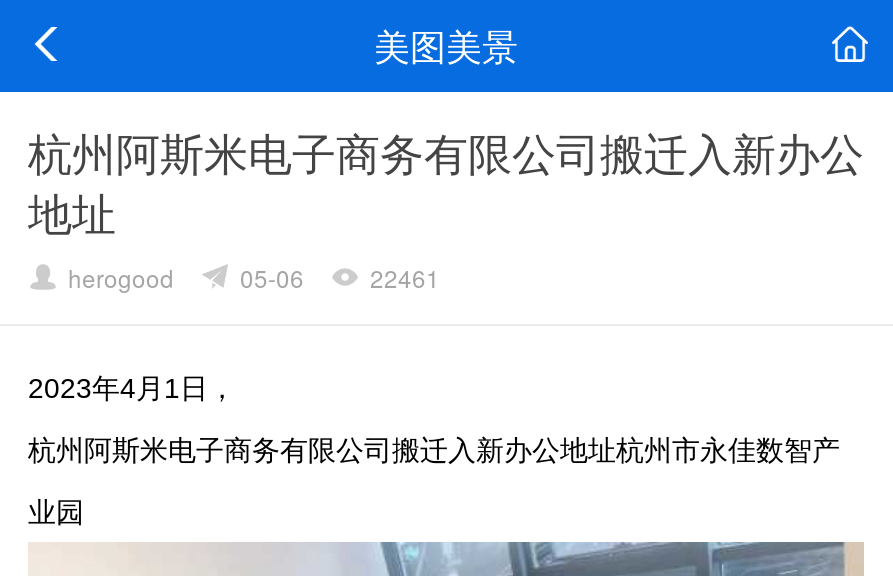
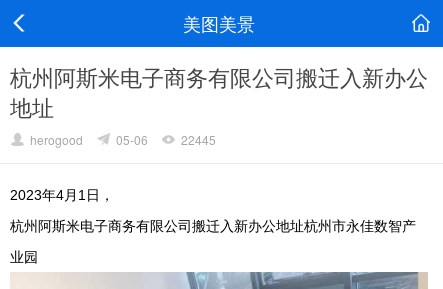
[68,260,440,294] herogood 05-06 22461 -> [30,131,216,148] herogood 05-06 22445

